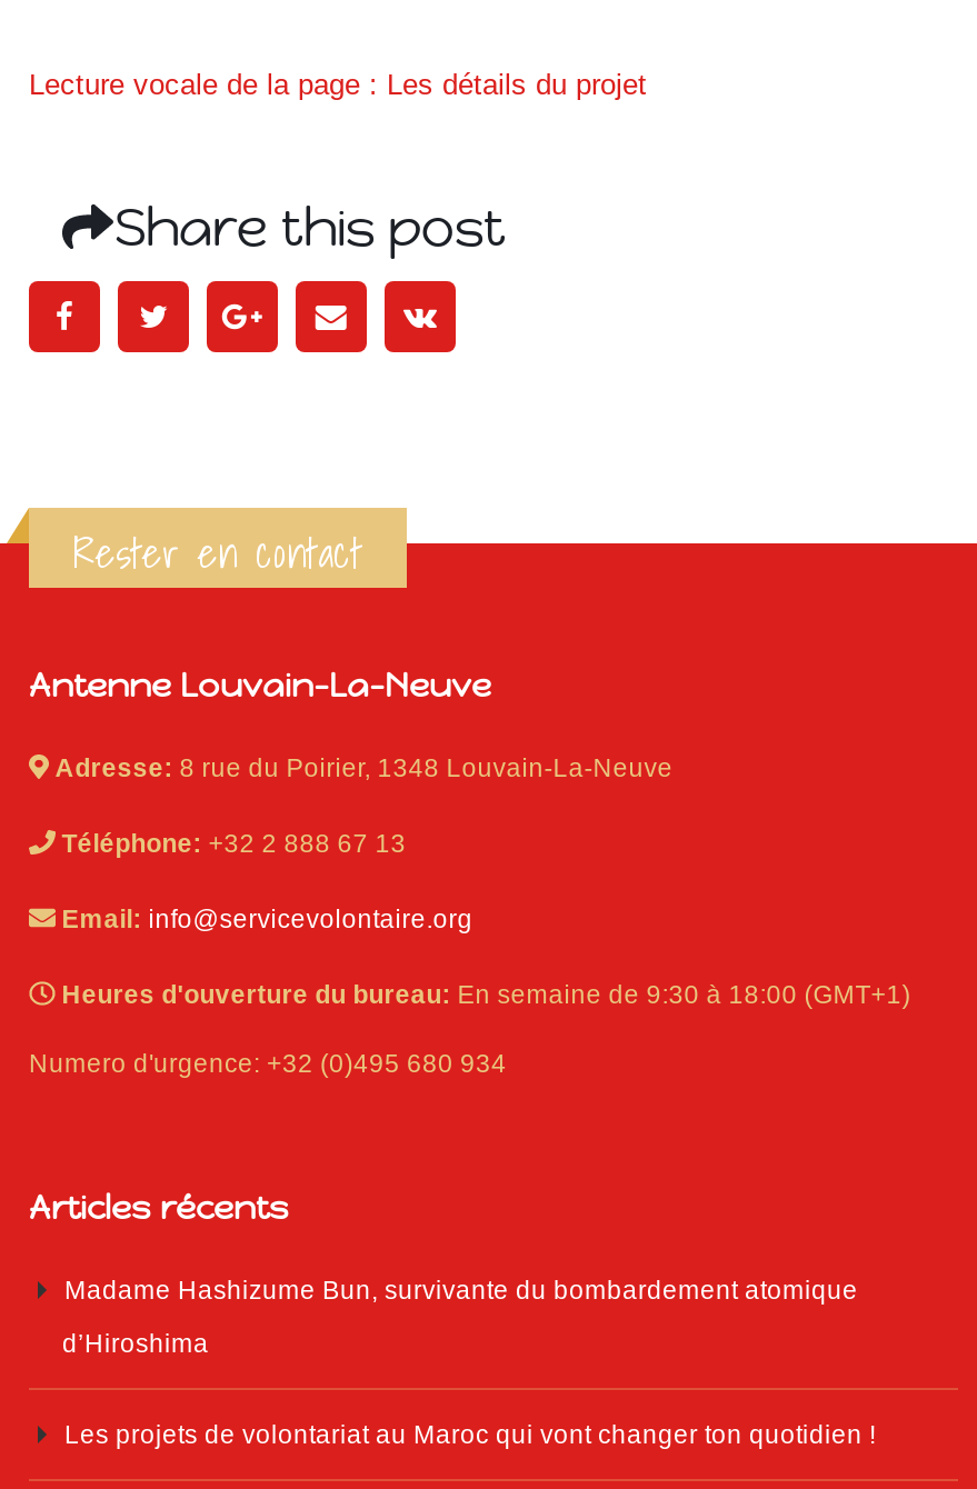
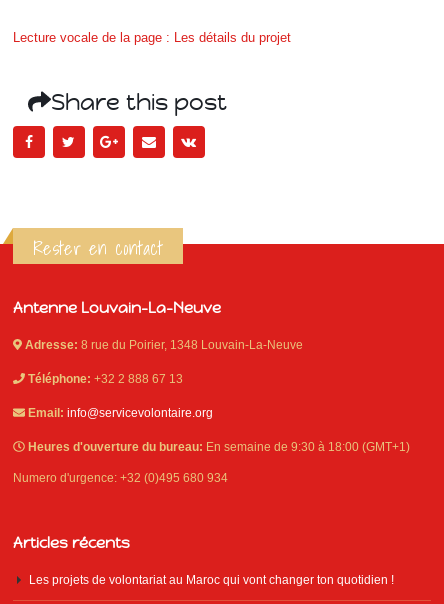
[62,1275,858,1357] Madame Hashizume Bun, survivante du bombardement atomique | d’Hiroshima -> none

